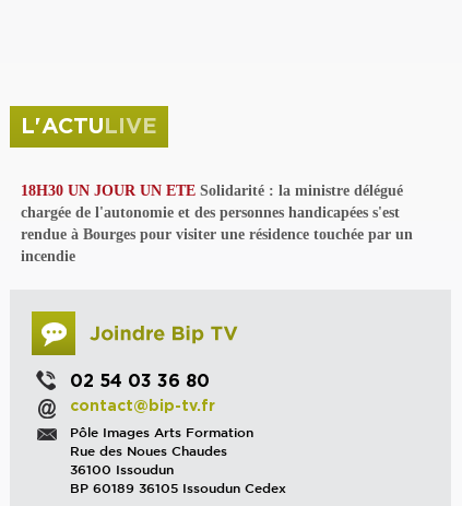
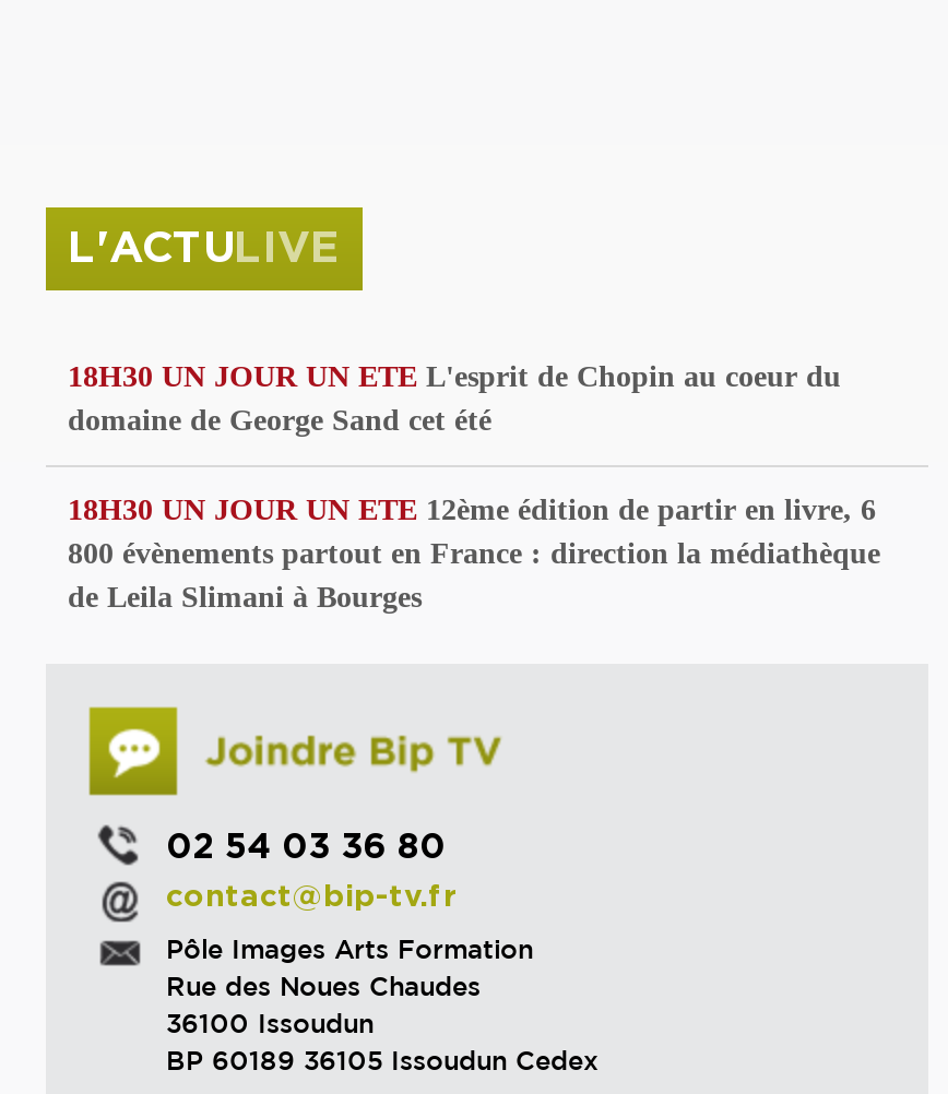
[21,183,413,264] 18H30 UN JOUR UN ETE Solidarité : la ministre délégué | chargée de l'autonomie et des personnes handicapées s'est | rendue à Bourges pour visiter une résidence touchée par un | incendie -> [68,360,880,614] 18H30 UN JOUR UN ETE L'esprit de Chopin au coeur du | domaine de George Sand cet été | 18H30 UN JOUR UN ETE 12ème édition de partir en livre, 6 | 800 évènements partout en France : direction la médiathèque | de Leila Slimani à Bourges

